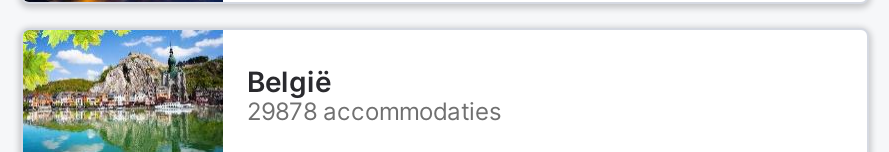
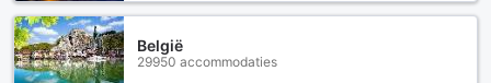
[247,97,501,127] 29878 accommodaties -> [137,53,277,69] 29950 accommodaties

